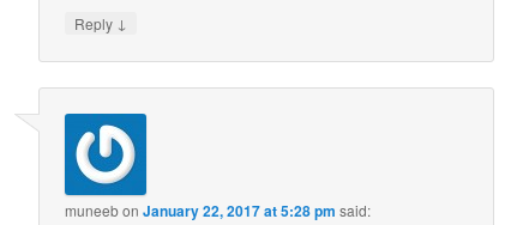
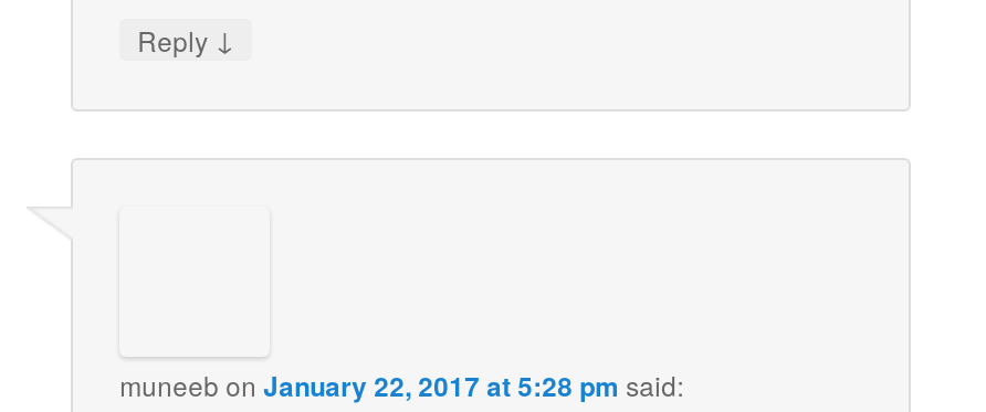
[64,113,148,196] [image] -> none

